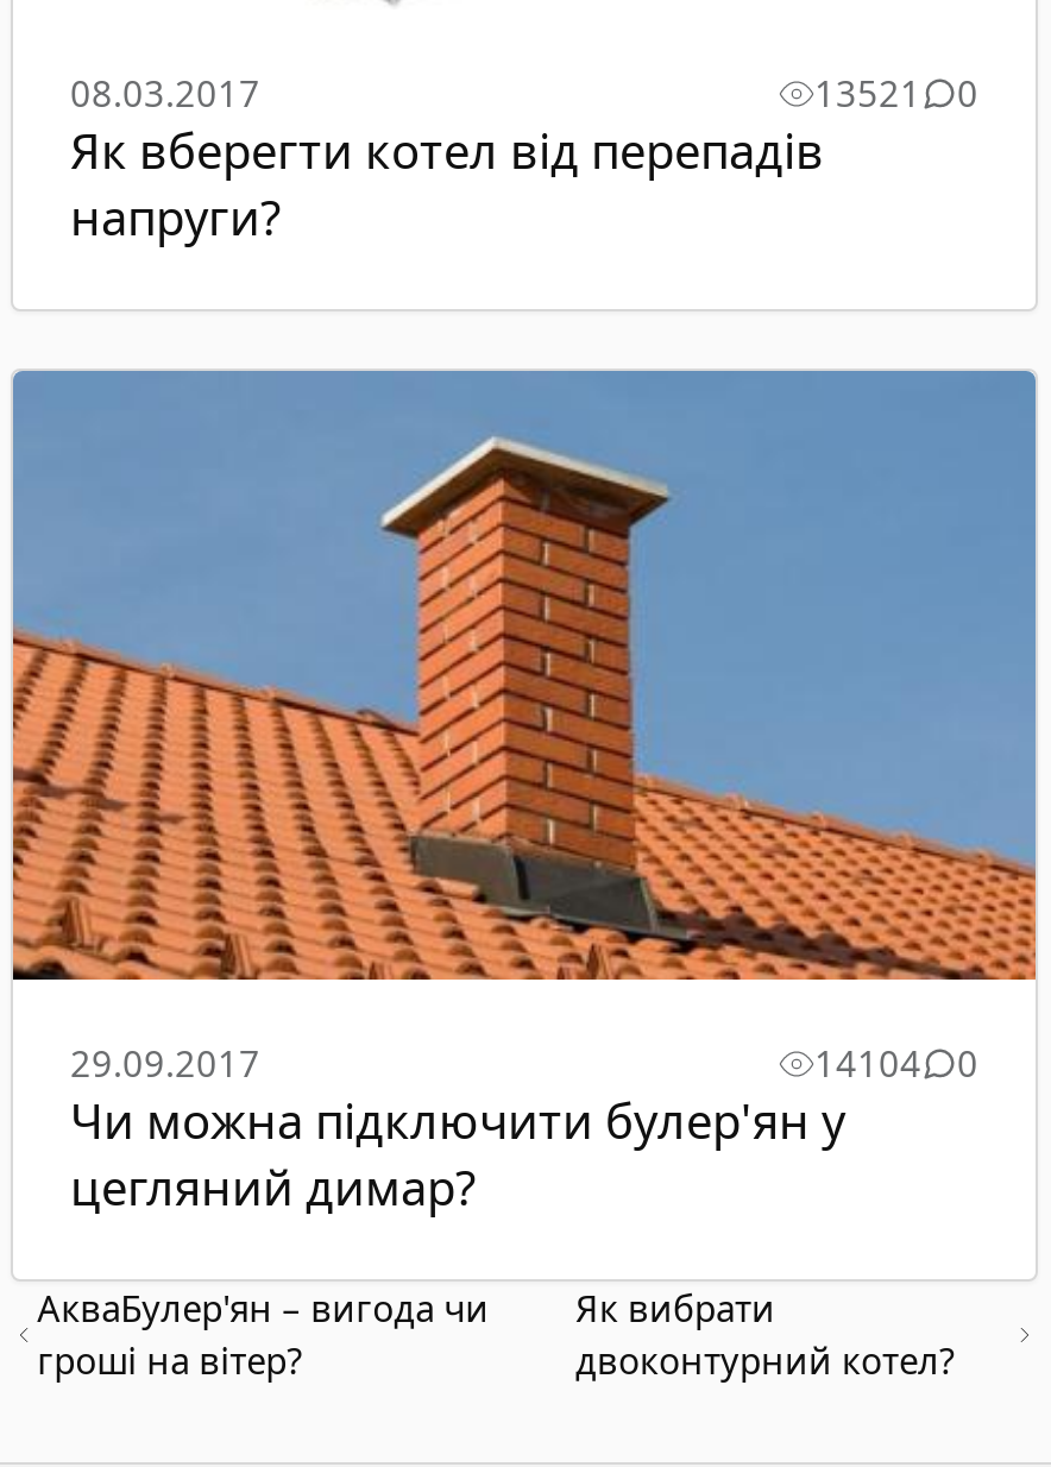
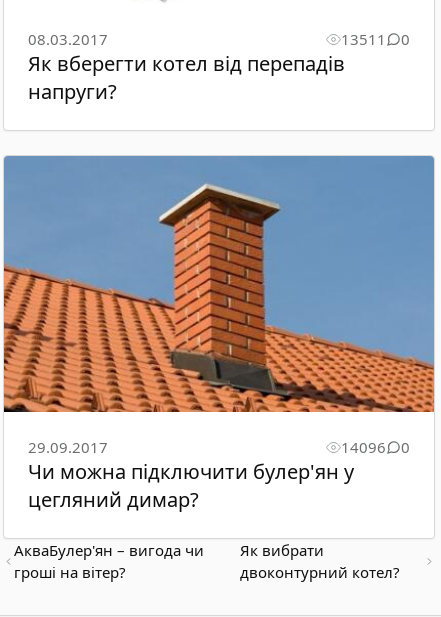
[814,69,978,117] 13521 0 -> [341,29,410,49] 13511 0
[814,1039,978,1087] 14104 0 -> [341,437,410,457] 14096 0

